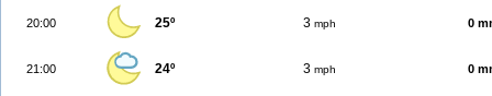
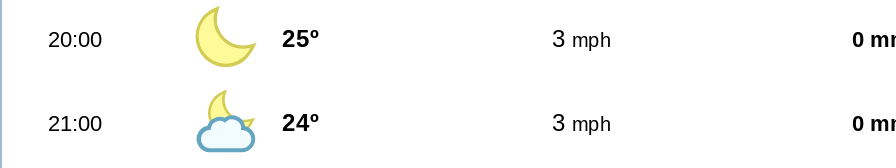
[105,51,142,86] [image] -> [194,89,258,155] [image]

